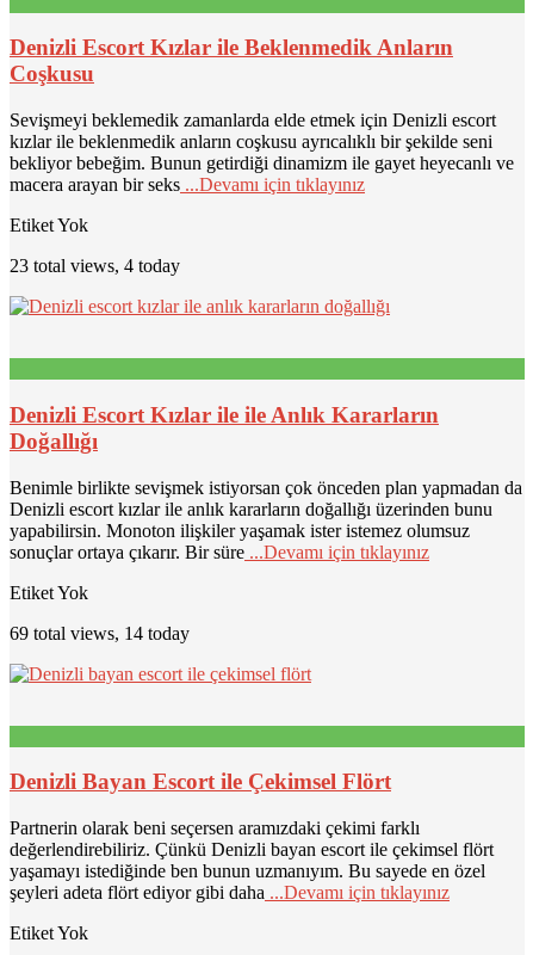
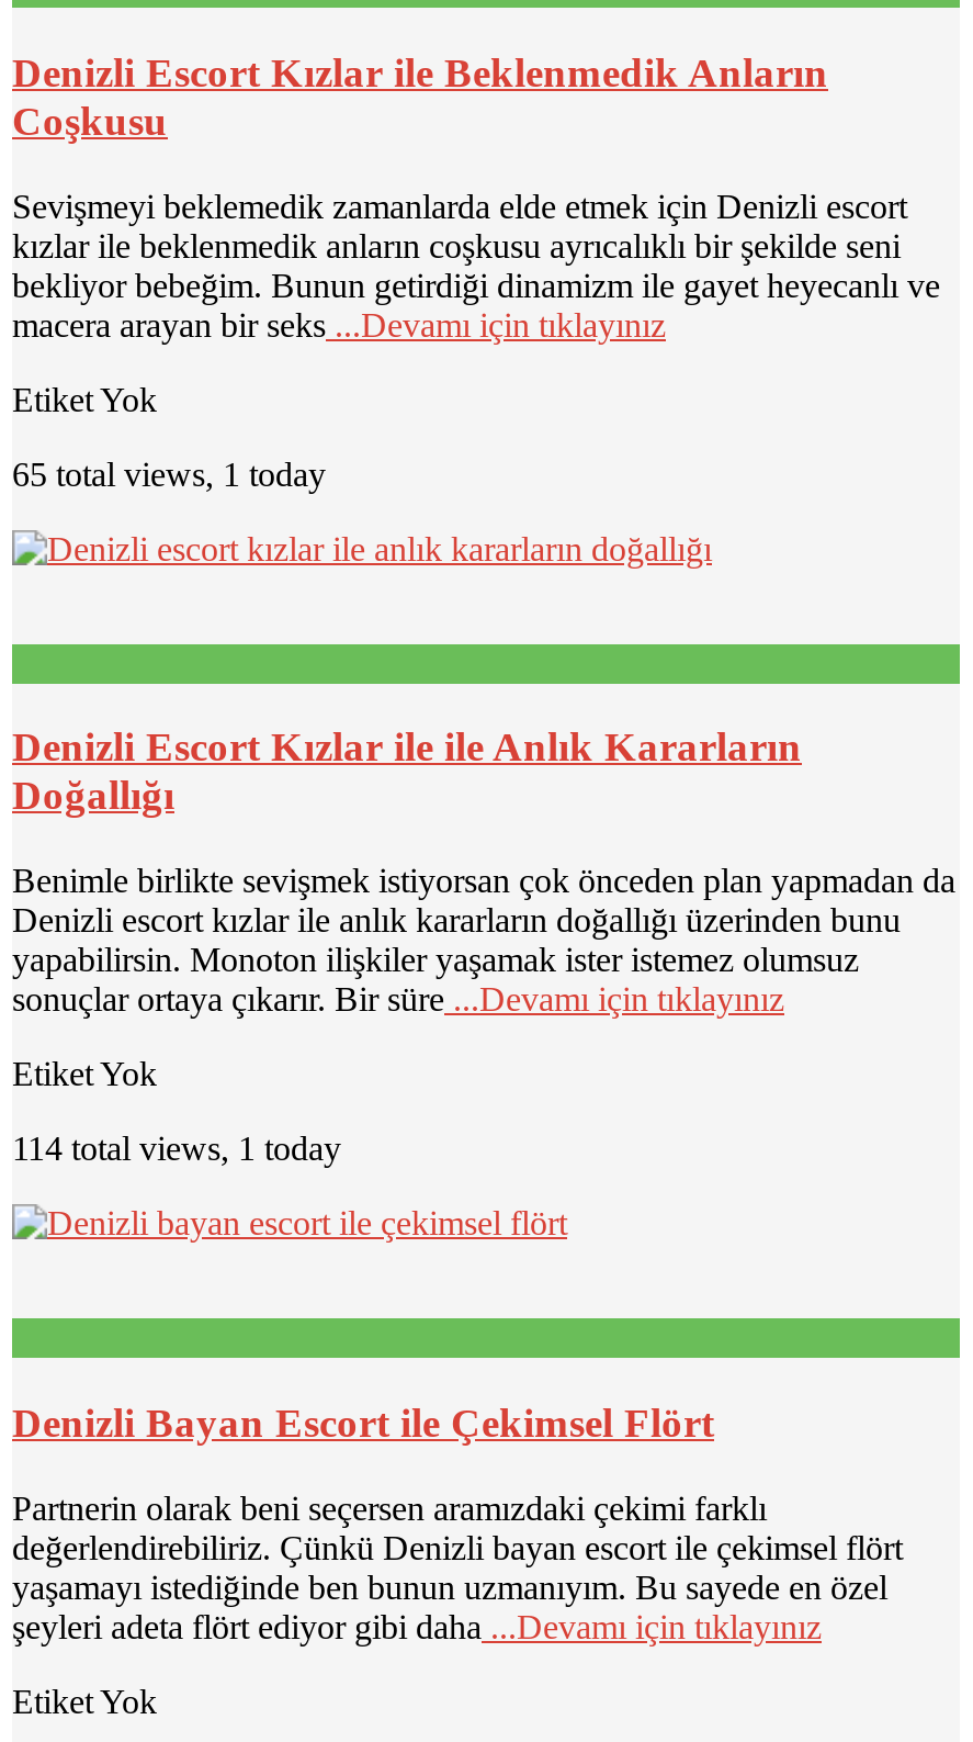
[10,256,180,276] 23 total views, 4 today -> [12,455,326,492] 65 total views, 1 today
[10,623,190,643] 69 total views, 14 today -> [12,1130,341,1167] 114 total views, 1 today

